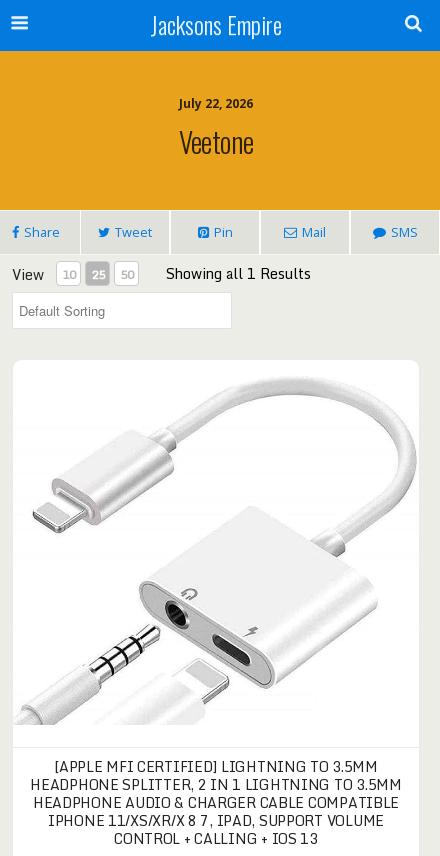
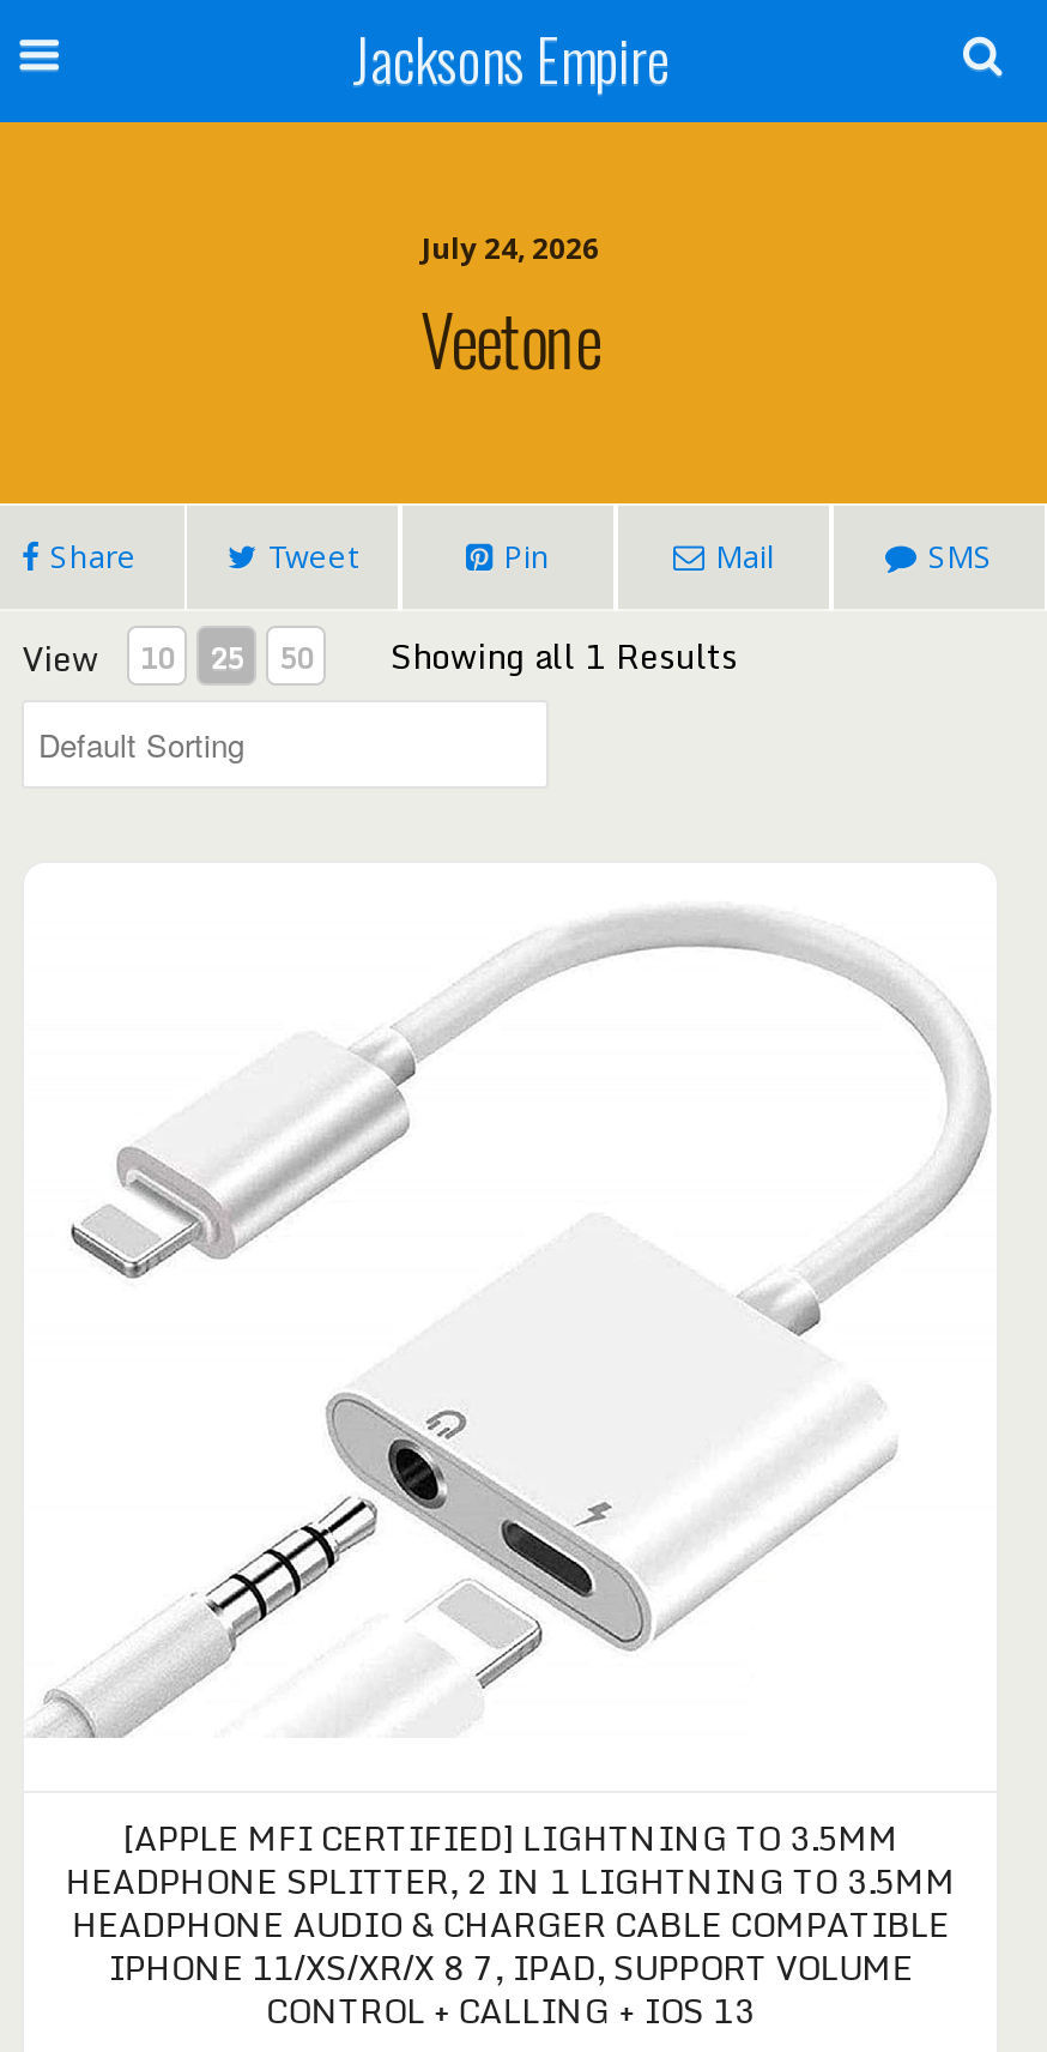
[179,95,253,112] July 22, 2026 -> [422,228,599,268] July 24, 2026

